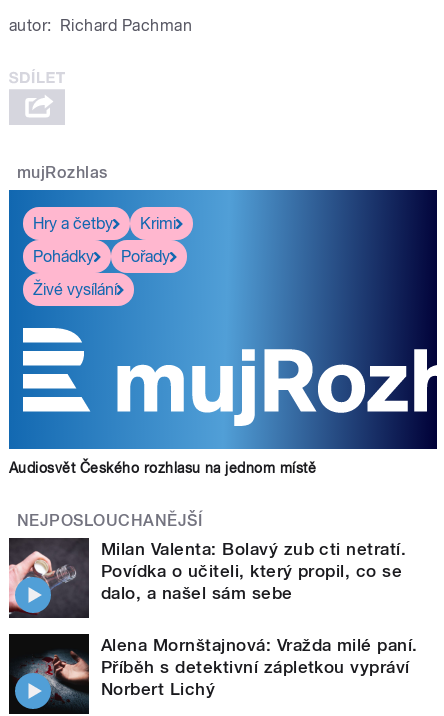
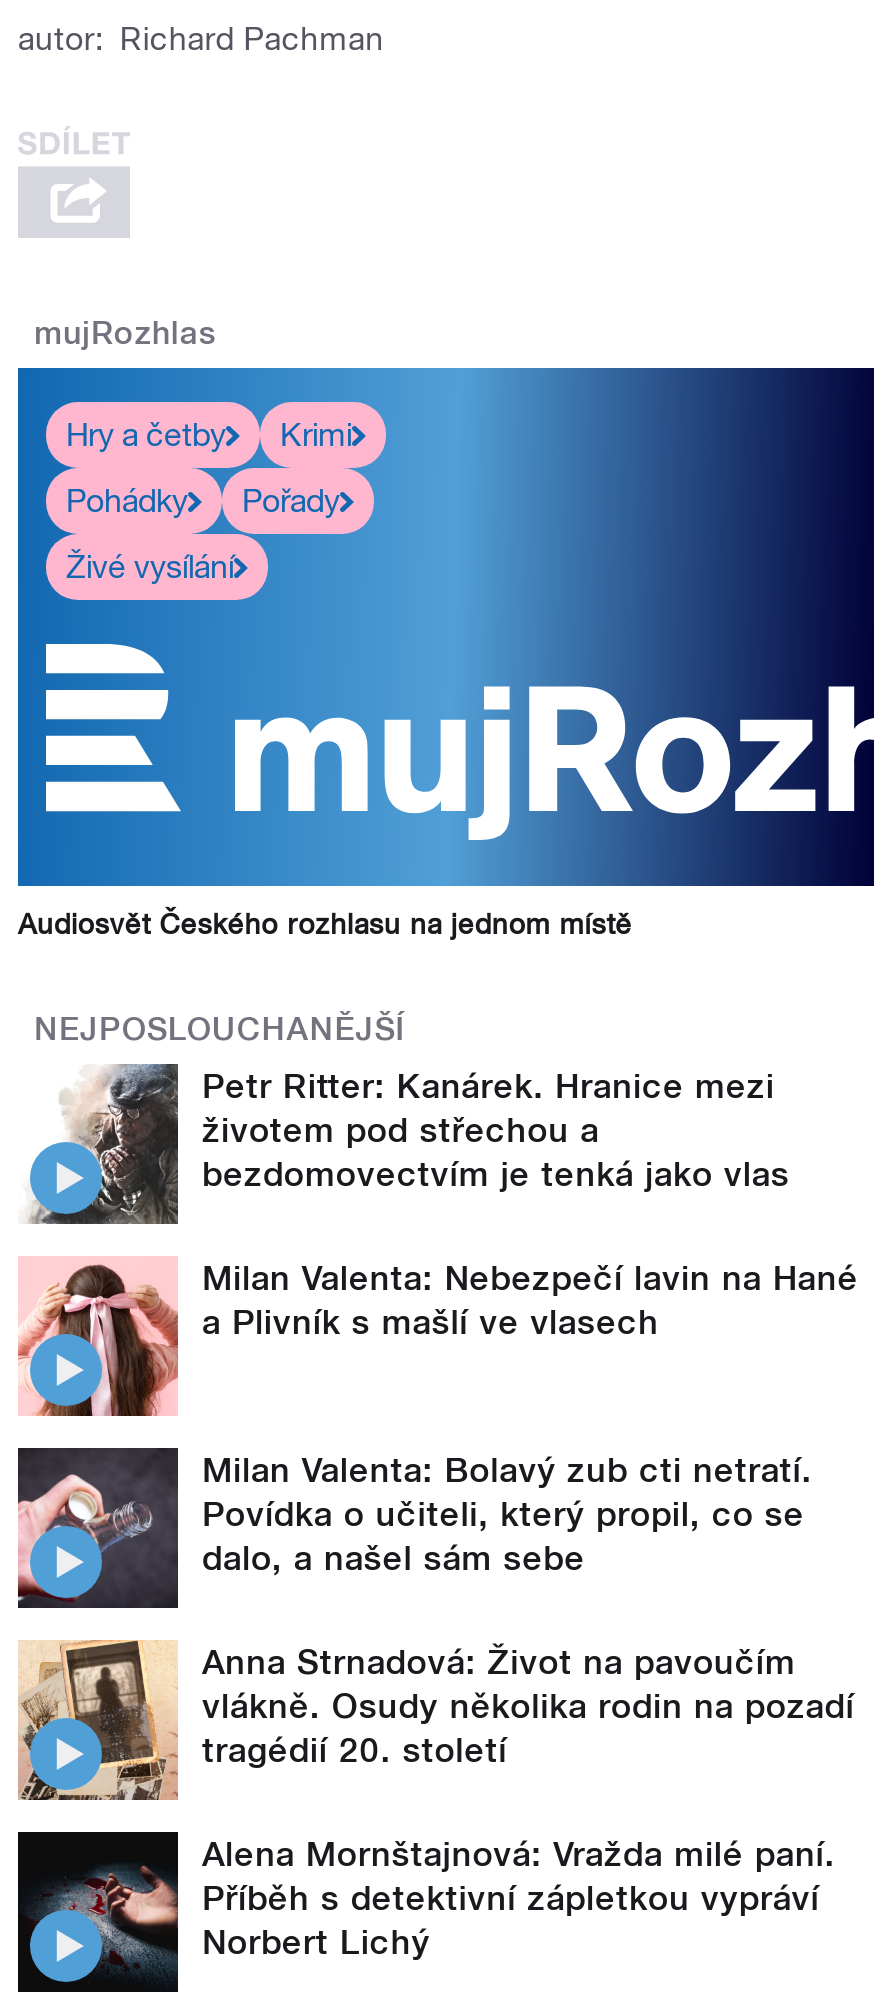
none -> [18,1062,858,1342] [image] | Petr Ritter: Kanárek. Hranice mezi | životem pod střechou a | bezdomovectvím je tenká jako vlas | Milan Valenta: Nebezpečí lavin na Hané | a Plivník s mašlí ve vlasech
none -> [18,1256,180,1418] [image]
none -> [18,1638,854,1802] [image] | Anna Strnadová: Život na pavoučím | vlákně. Osudy několika rodin na pozadí | tragédií 20. století

